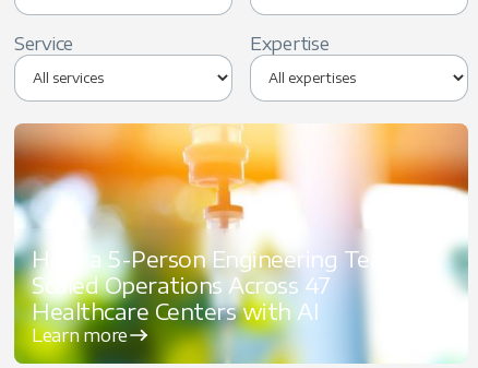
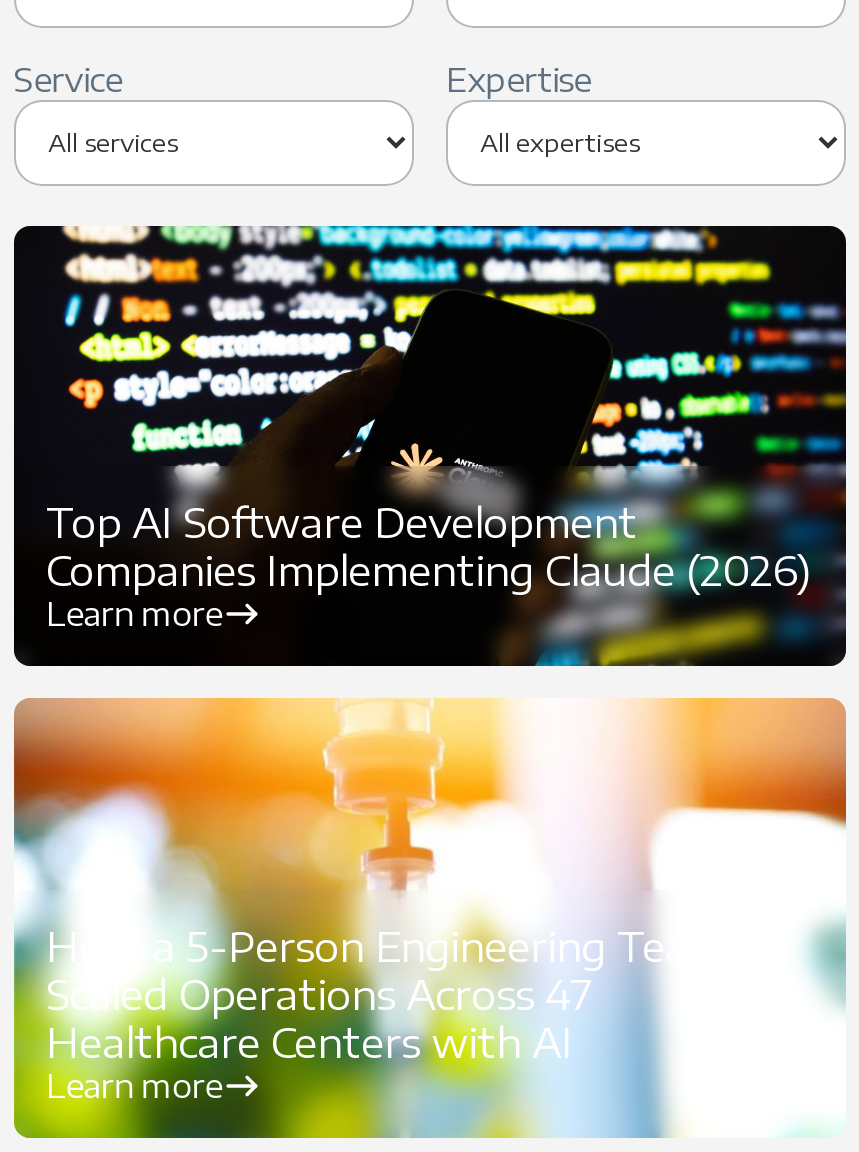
none -> [12,224,848,668] [image] | Top AI Software Development | Companies Implementing Claude (2026) | Learn more

